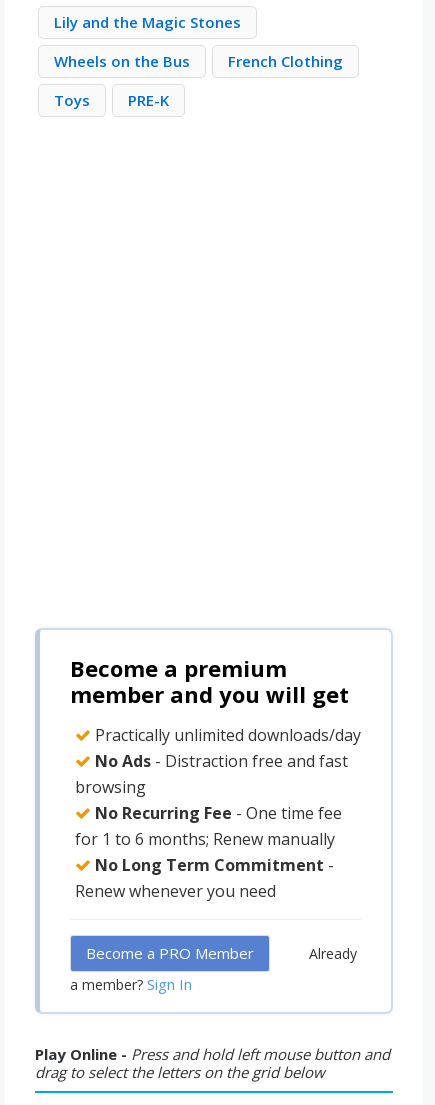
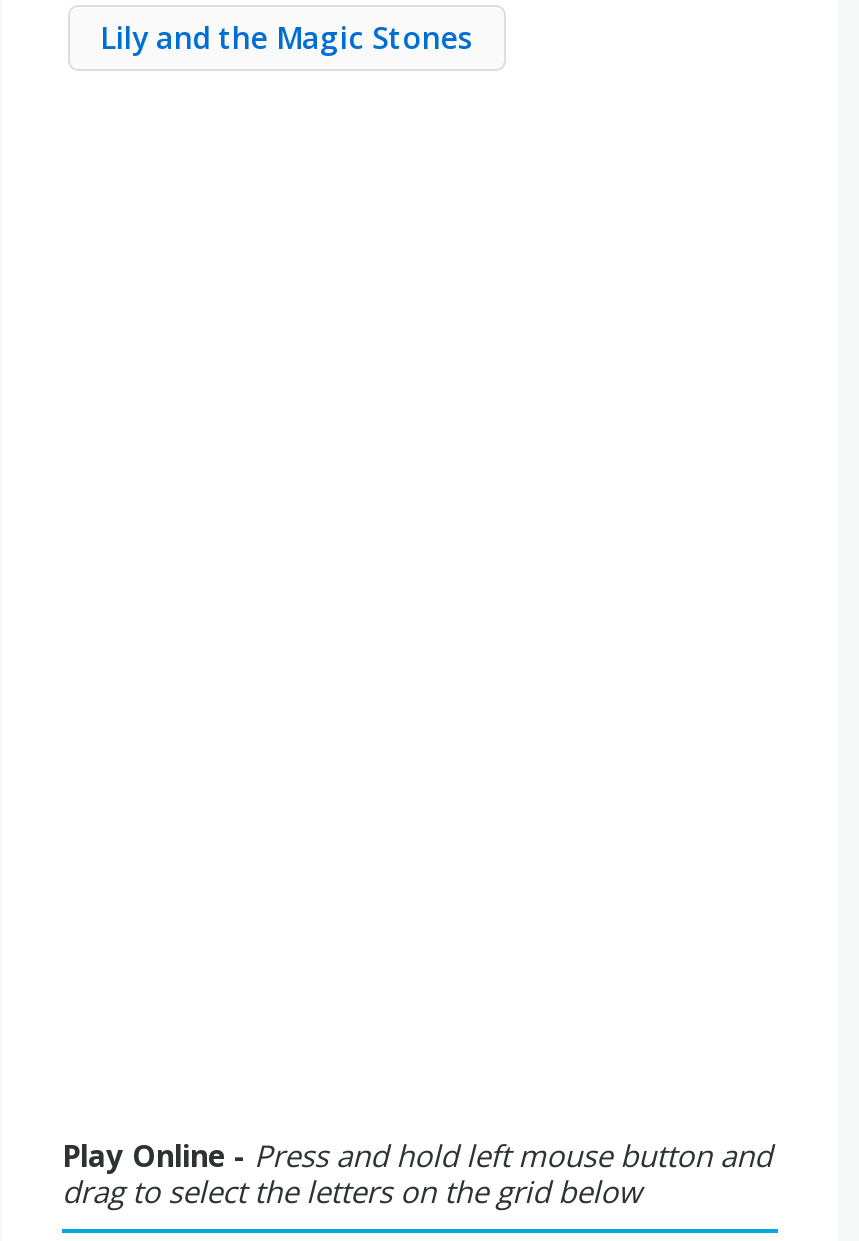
[54,51,343,110] Wheels on the Bus | French Clothing | Toys | PRE-K -> none
[34,628,393,1014] [image] | Become a premium | member and you will get | Practically unlimited downloads/day | No Ads - Distraction free and fast | browsing | No Recurring Fee - One time fee | for 1 to 6 months; Renew manually | No Long Term Commitment - | Renew whenever you need | Become a PRO Member | Already | a member? Sign In -> none

